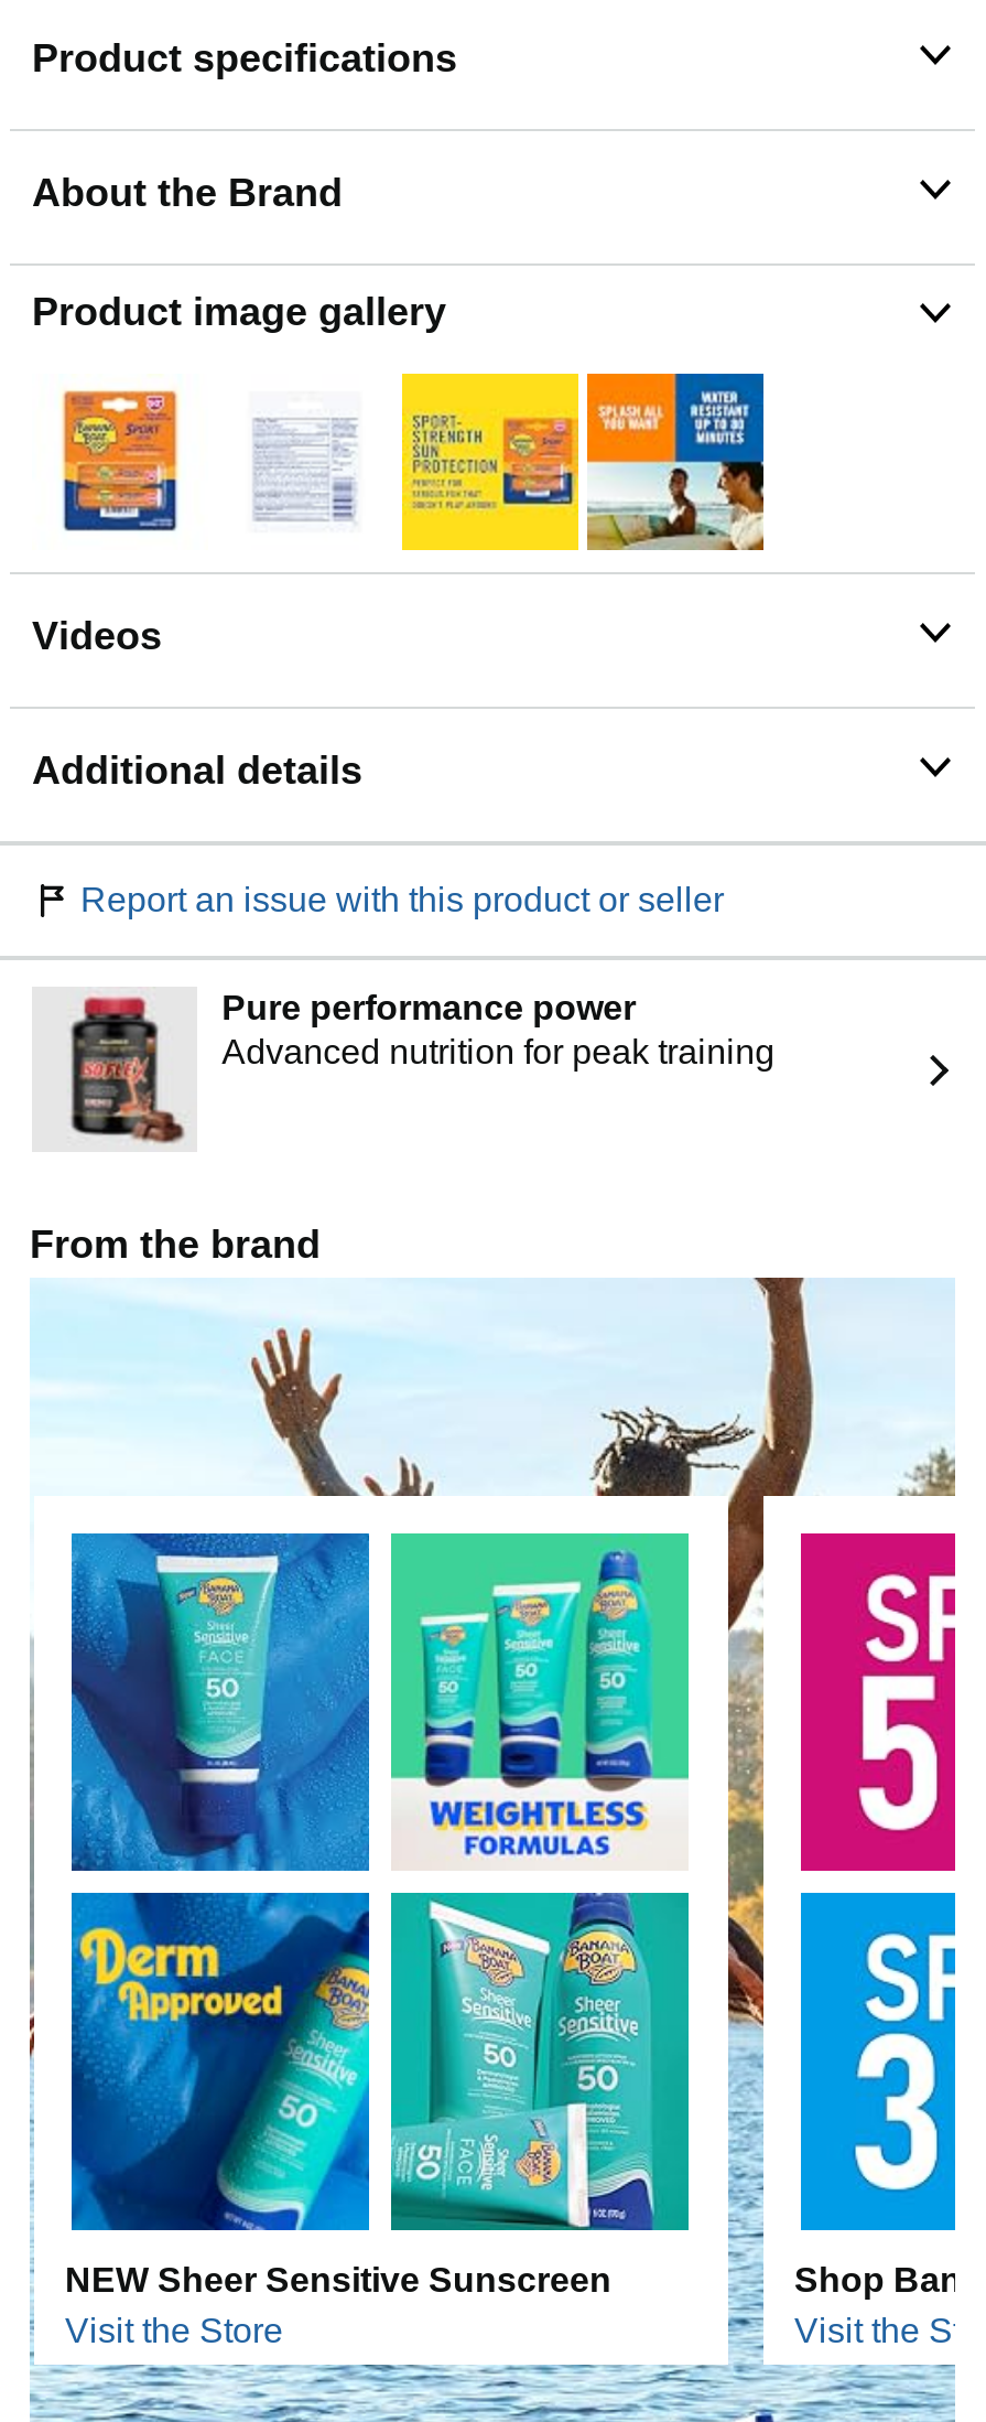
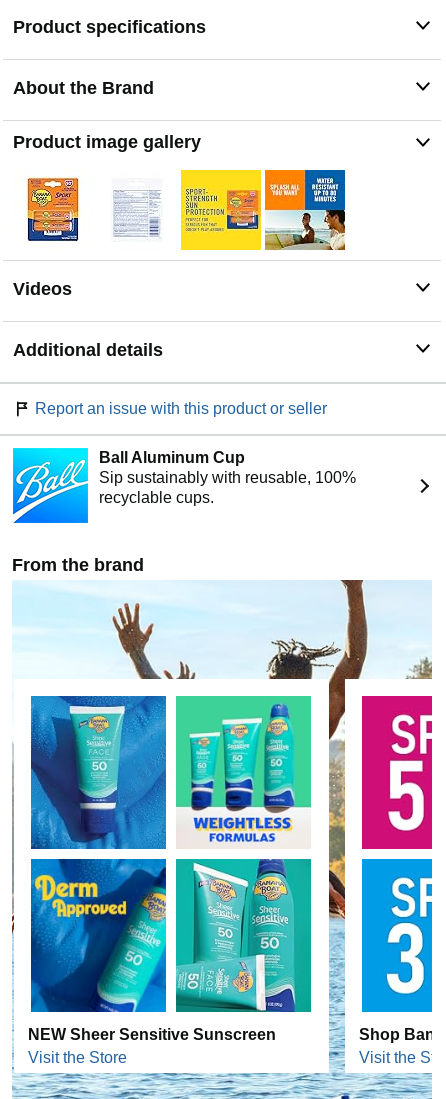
[32,987,775,1152] [image] | Pure performance power | Advanced nutrition for peak training -> [12,447,356,524] [image] | Ball Aluminum Cup | Sip sustainably with reusable, 100% | recyclable cups.

